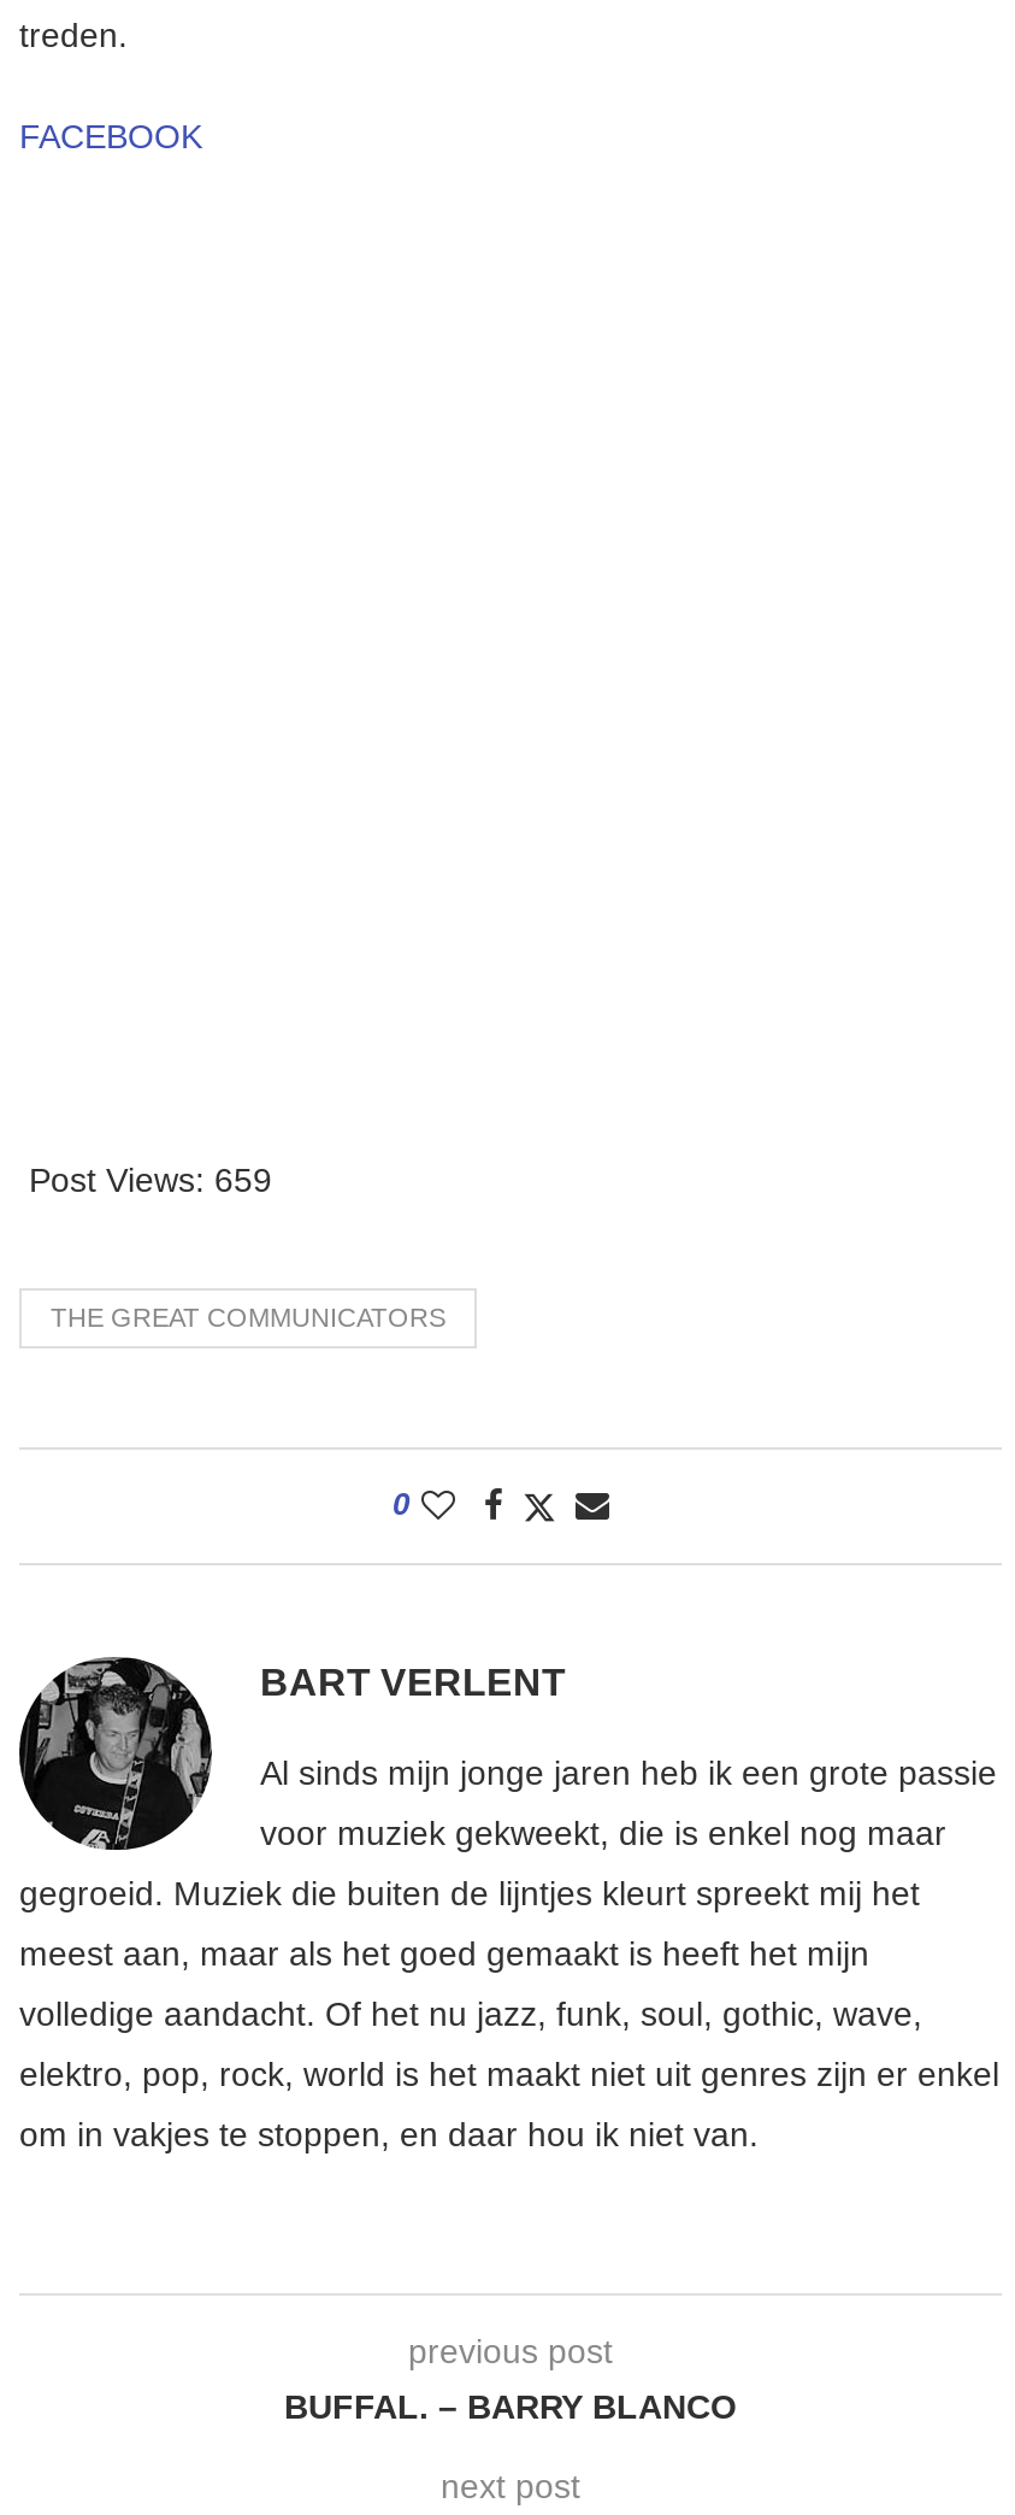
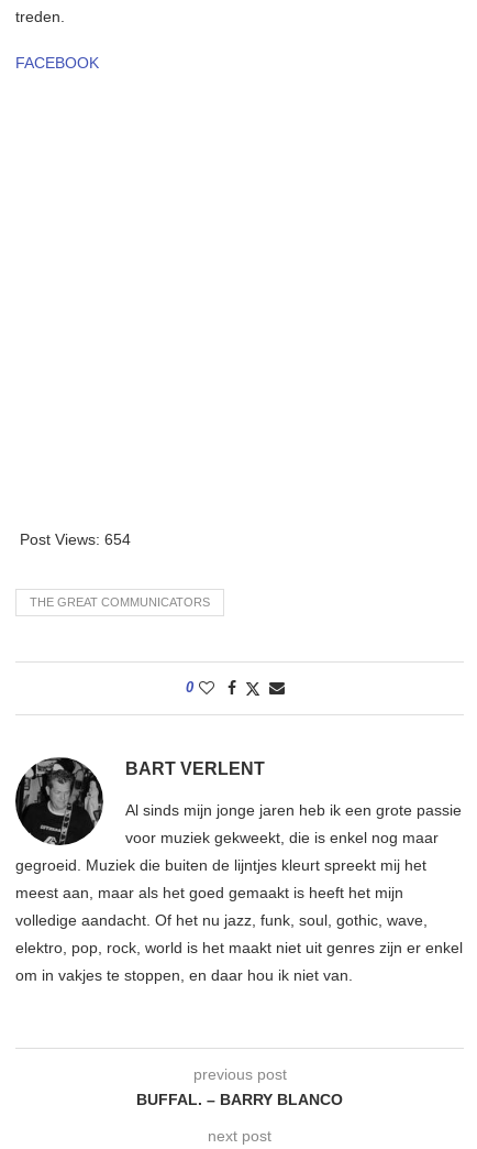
[29,1160,272,1199] Post Views: 659 -> [20,530,131,548] Post Views: 654

